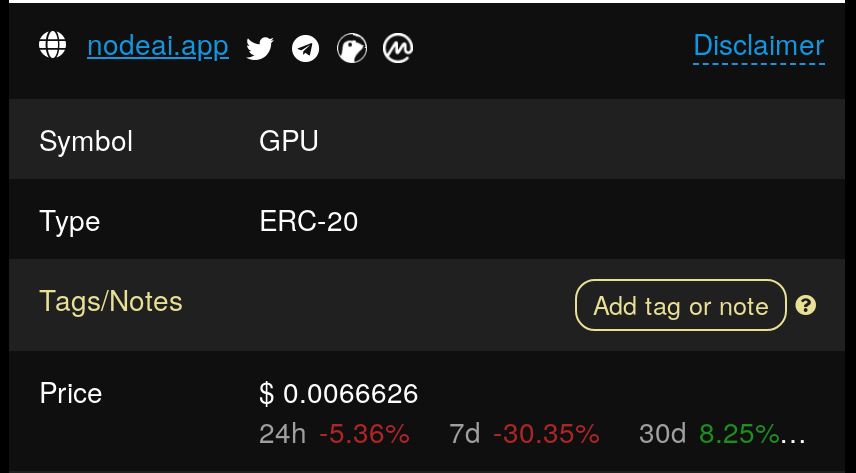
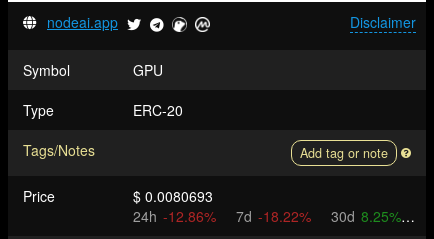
[259,371,419,411] $ 0.0066626 -> [133,186,213,206] $ 0.0080693
[259,411,409,451] 24h -5.36% -> [133,206,216,226] 24h -12.86%
[449,411,599,451] 7d -30.35% -> [236,206,311,226] 7d -18.22%

